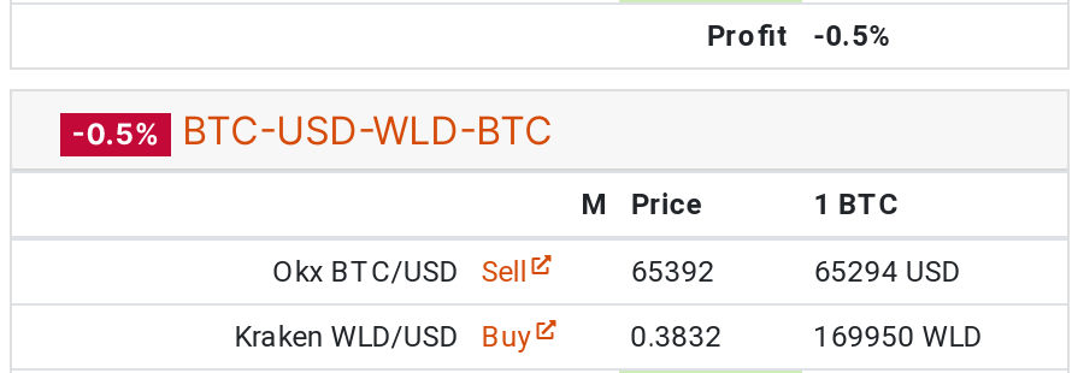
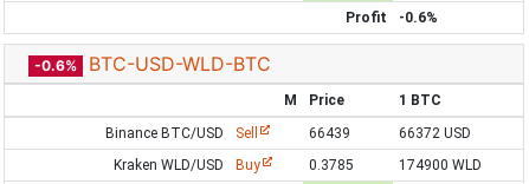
[706,19,893,53] Profit -0.5% -> [346,9,438,26] Profit -0.6%
[72,106,553,154] -0.5% BTC-USD-WLD-BTC -> [34,52,271,75] -0.6% BTC-USD-WLD-BTC
[273,255,458,289] Okx BTC/USD -> [106,125,224,142] Binance BTC/USD
[631,255,715,289] 65392 -> [309,125,350,142] 66439
[814,255,961,289] 65294 USD -> [399,125,471,142] 66372 USD
[631,320,722,354] 0.3832 -> [309,157,354,173] 0.3785
[814,320,982,354] 169950 WLD -> [399,157,481,173] 174900 WLD

